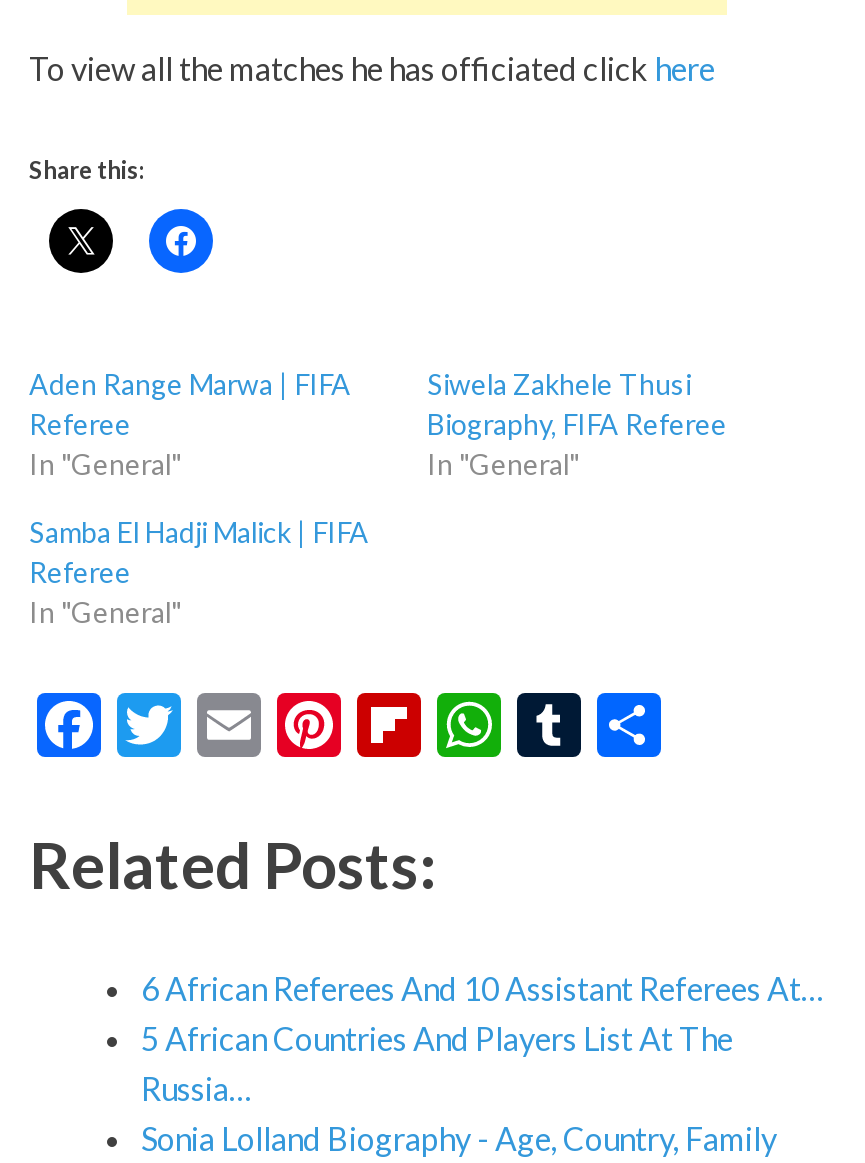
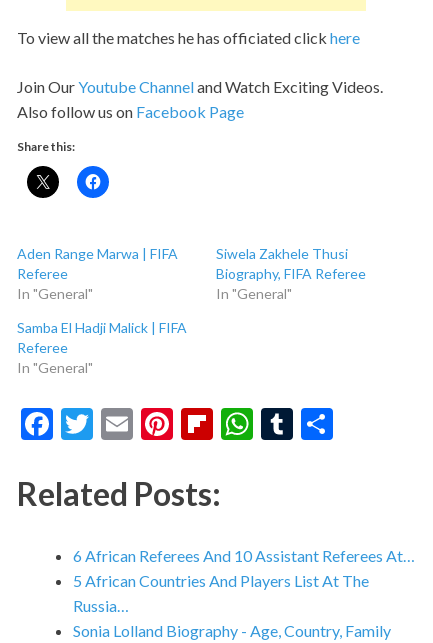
none -> [17,77,383,121] Join Our Youtube Channel and Watch Exciting Videos. | Also follow us on Facebook Page

